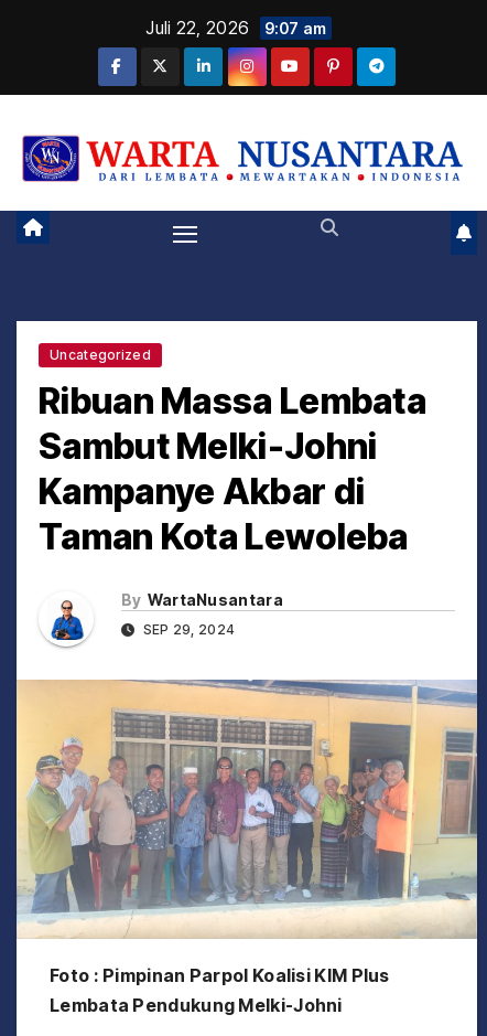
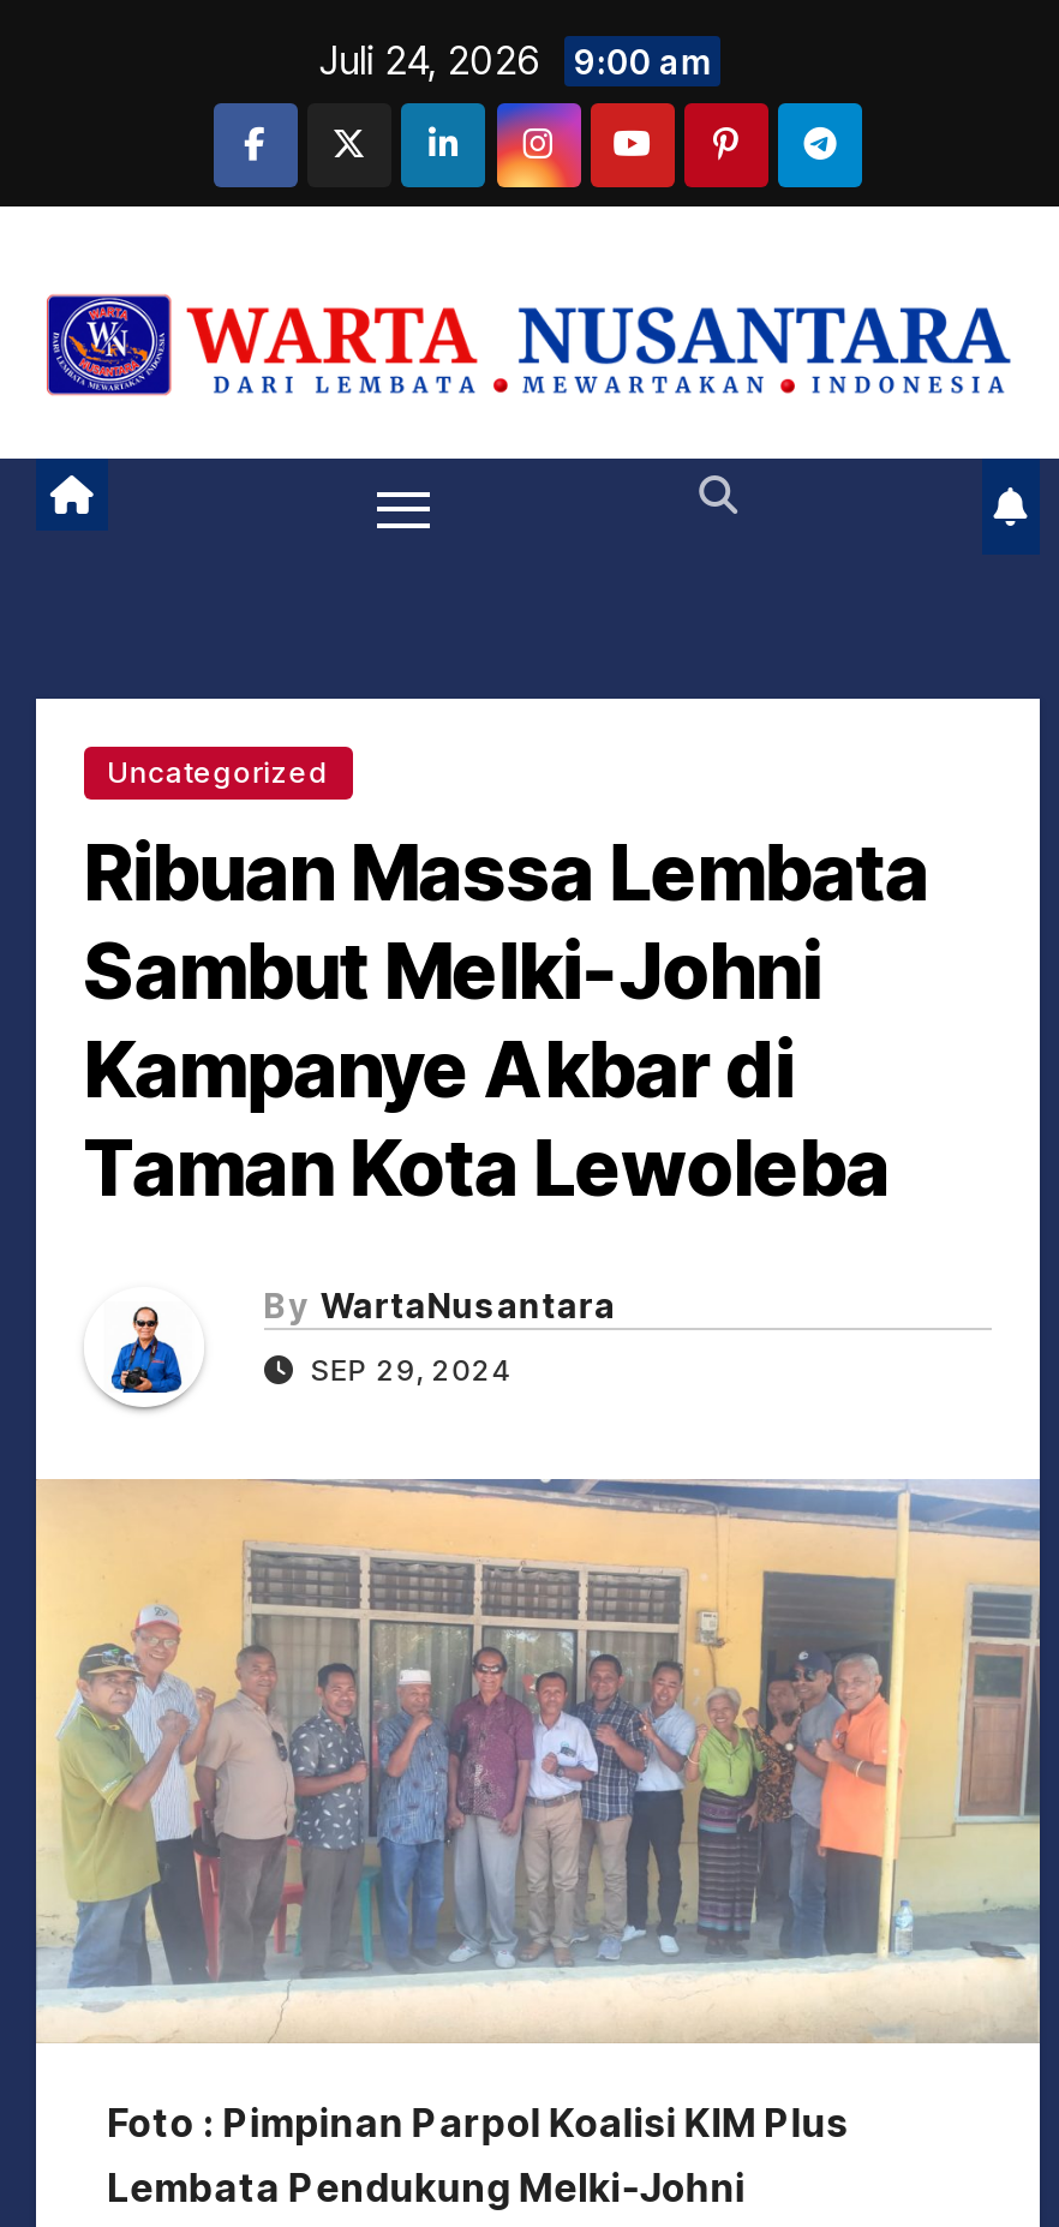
[146,17,327,39] Juli 22, 2026 9:07 am -> [319,36,711,84] Juli 24, 2026 9:00 am

